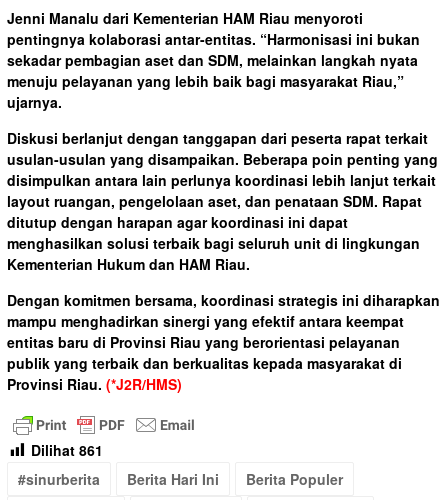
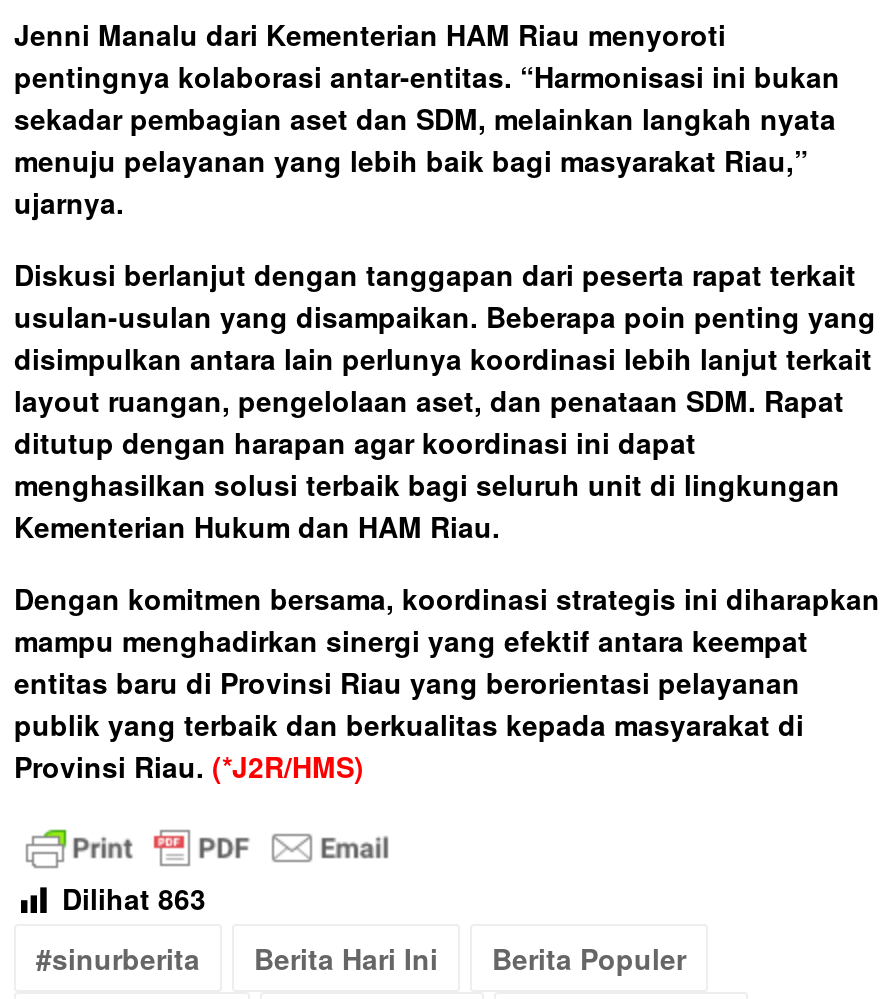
[31,440,103,460] Dilihat 861 -> [62,879,206,919] Dilihat 863

